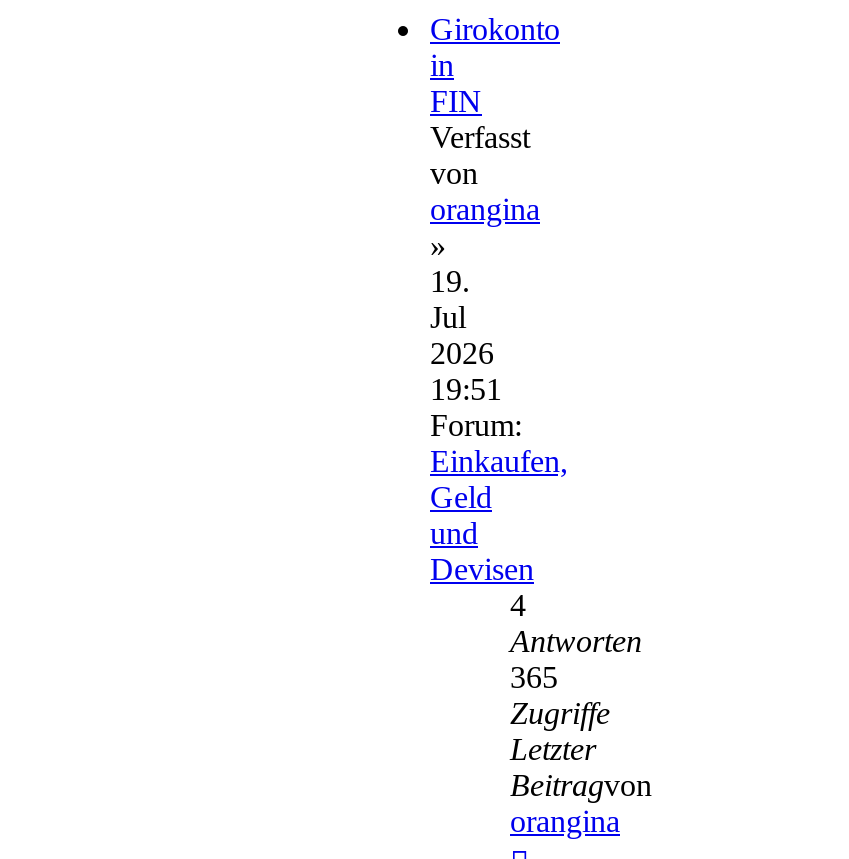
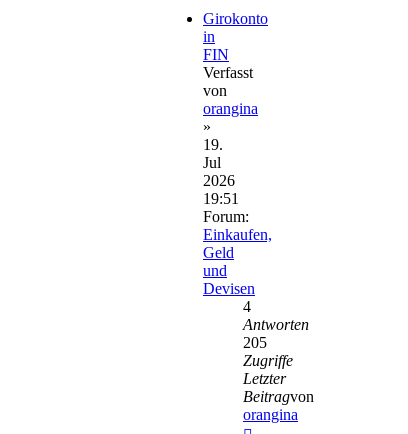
[510,660,558,694] 365 -> [243,334,267,351] 205

